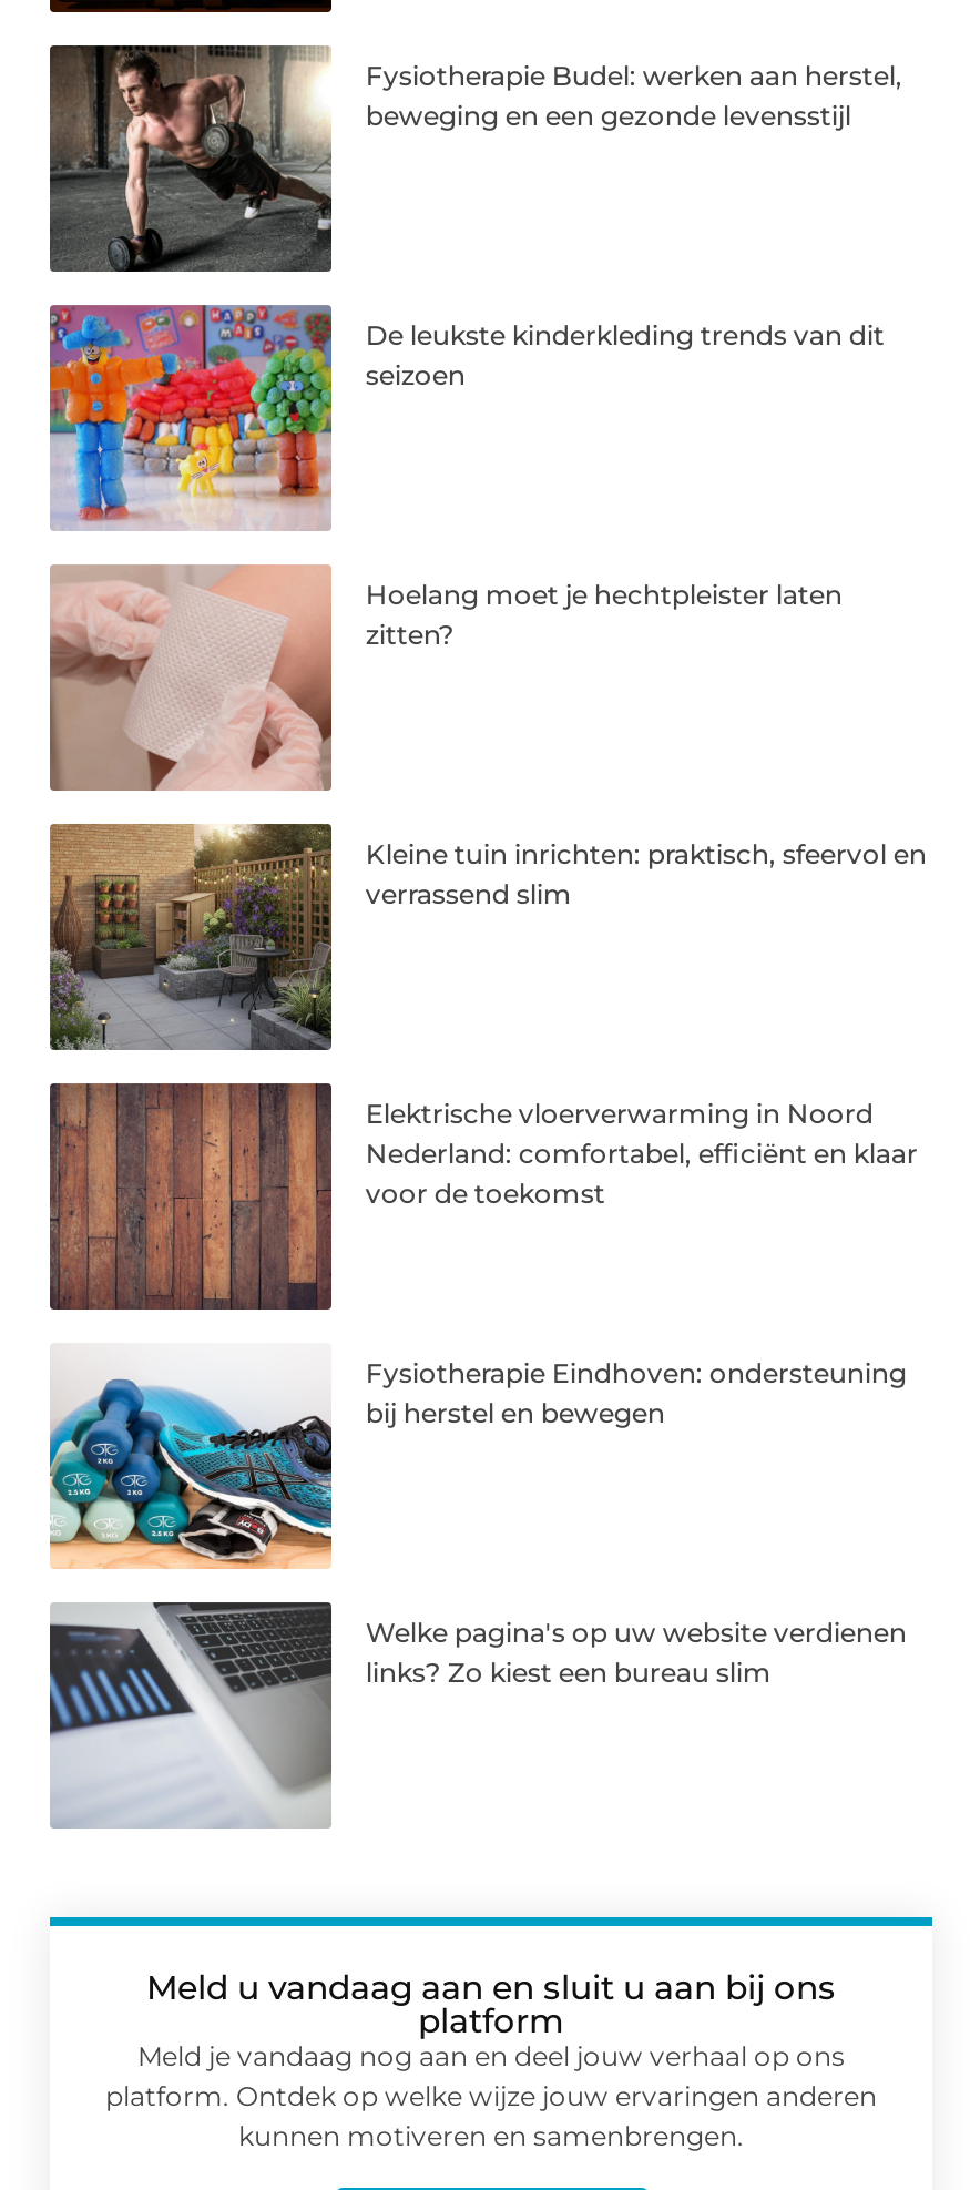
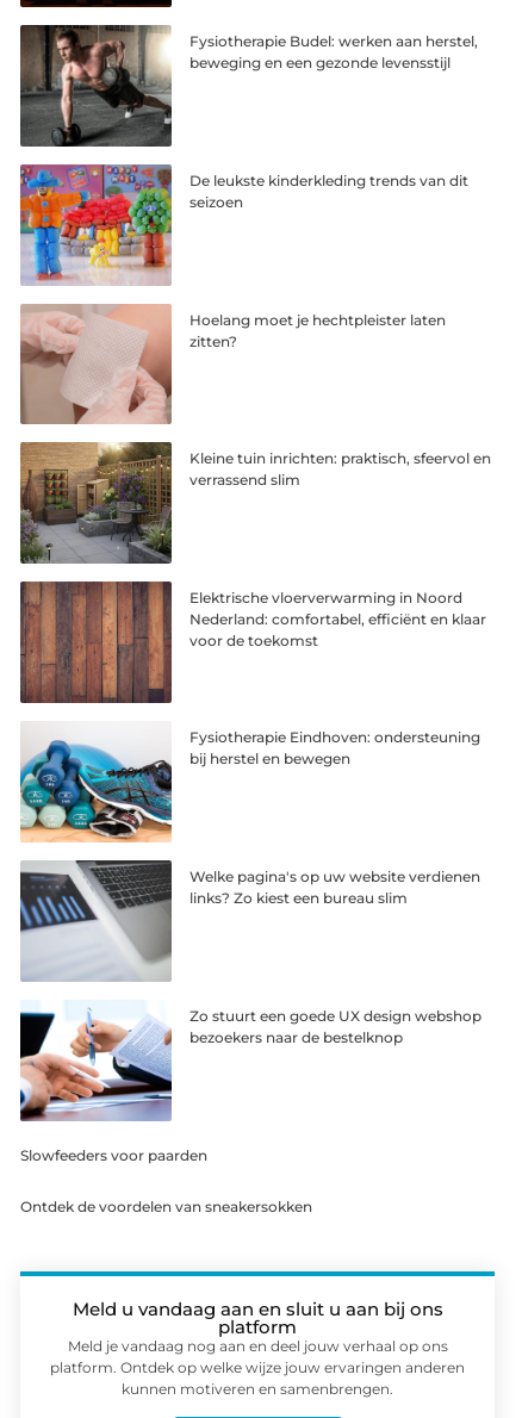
none -> [19,1007,482,1122] [image] | Zo stuurt een goede UX design webshop | bezoekers naar de bestelknop
none -> [20,1146,312,1215] Slowfeeders voor paarden | Ontdek de voordelen van sneakersokken

